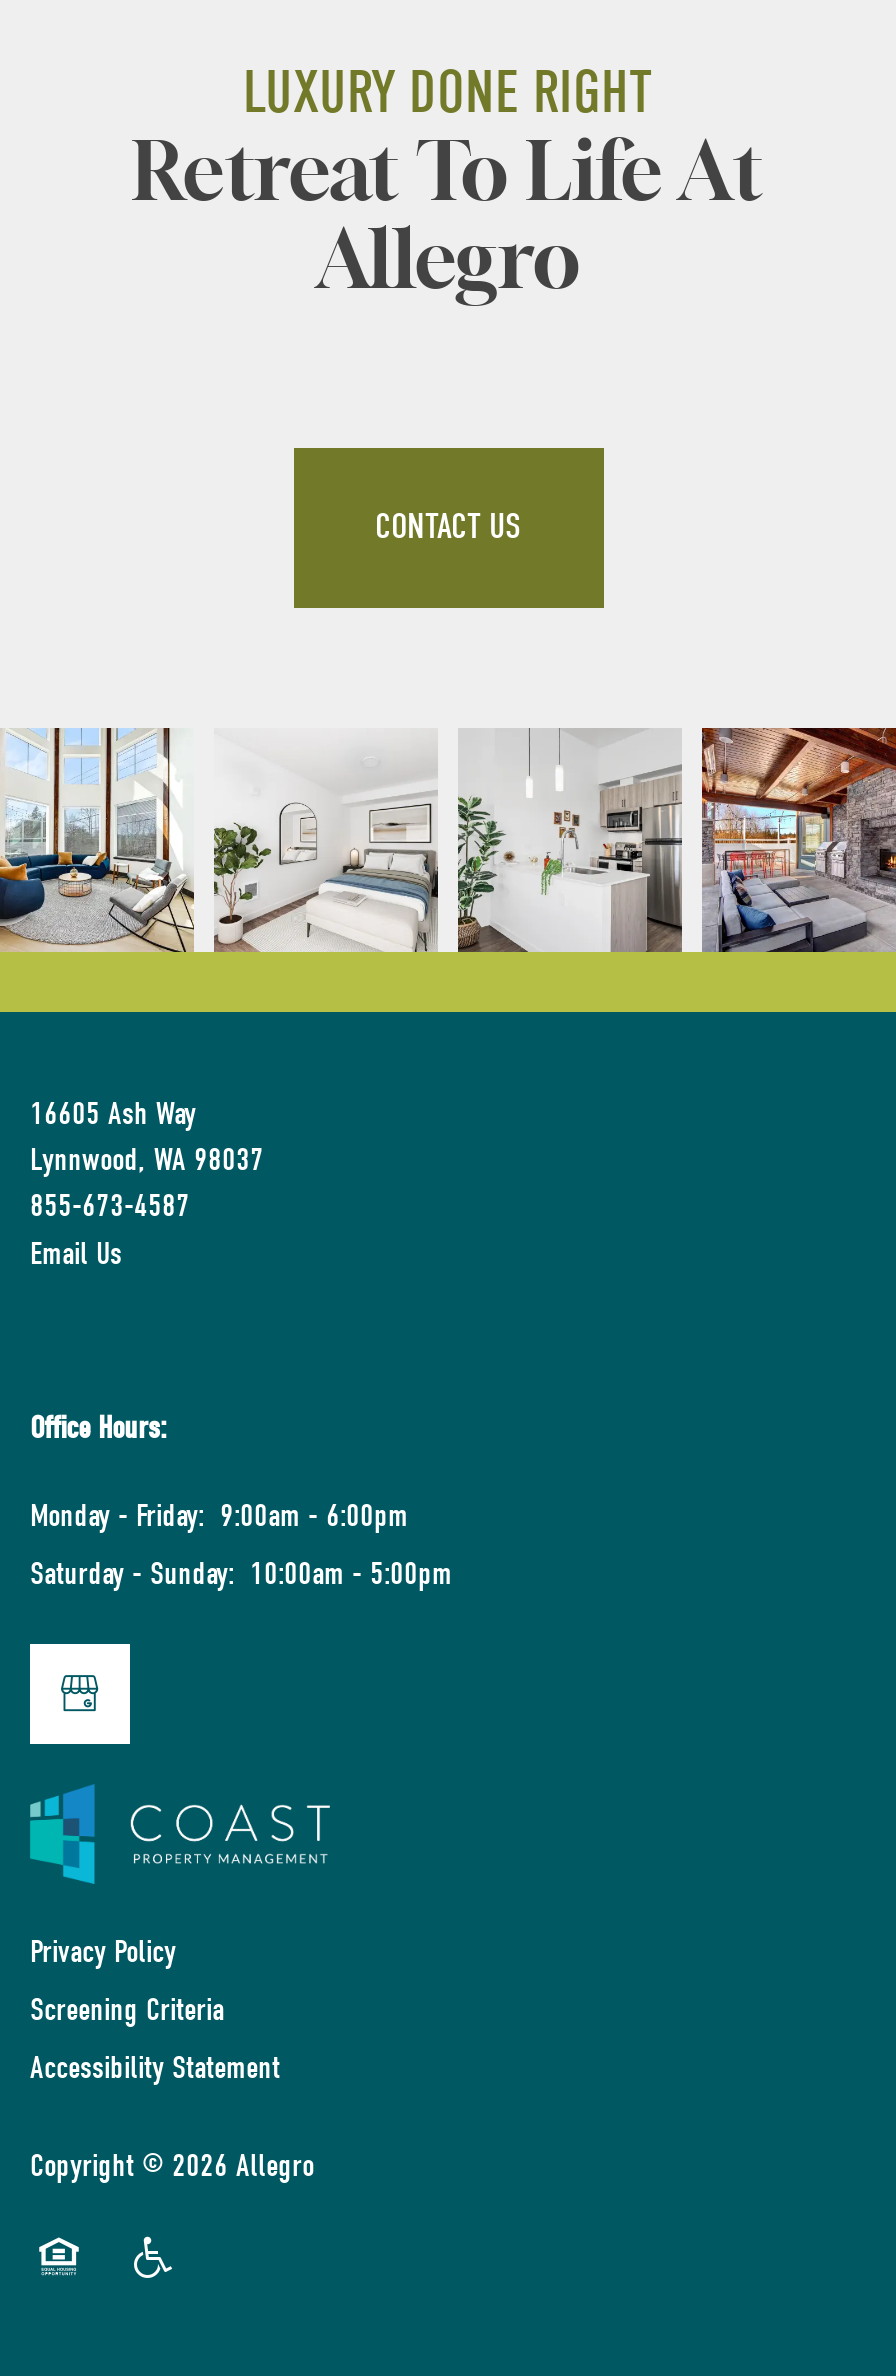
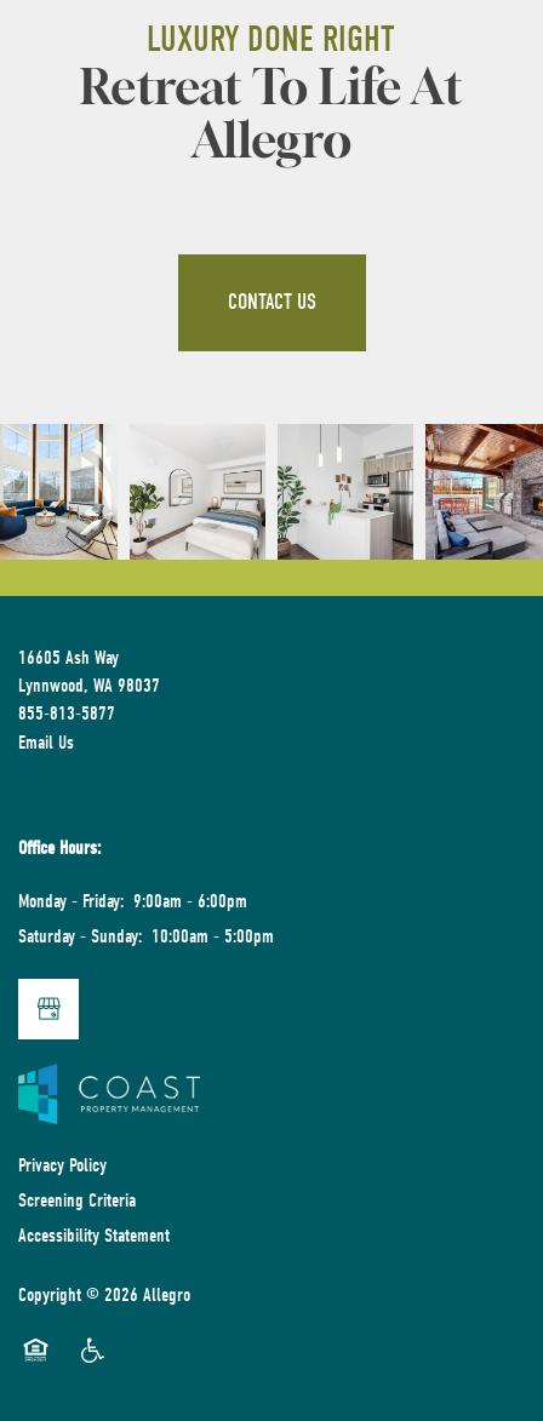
[30,1188,190,1224] 855-673-4587 -> [18,702,115,724] 855-813-5877

